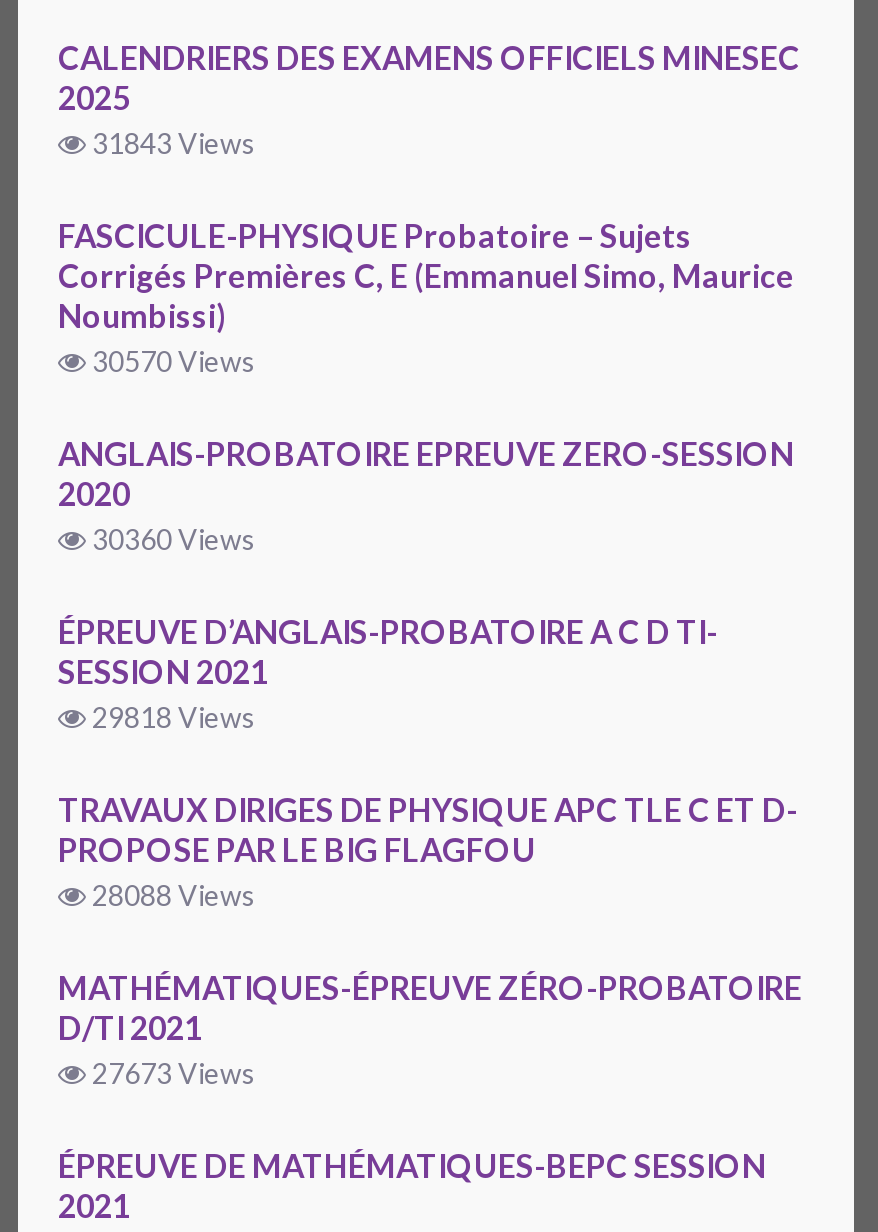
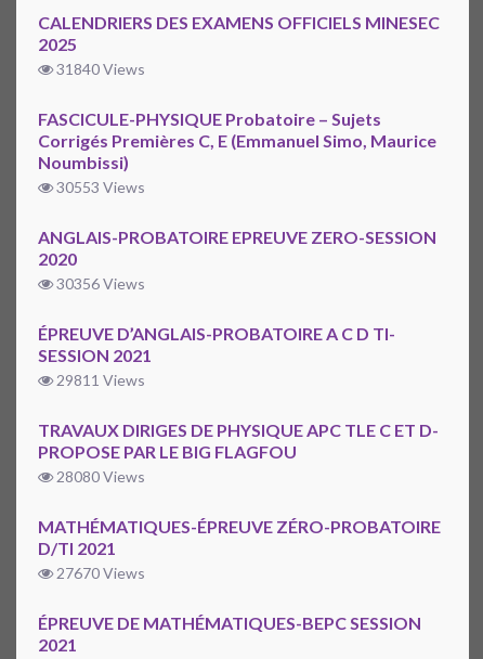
[86,127,256,161] 31843 Views -> [53,60,145,78] 31840 Views
[86,345,256,379] 30570 Views -> [53,178,145,197] 30553 Views
[86,523,256,557] 30360 Views -> [53,275,145,293] 30356 Views
[86,701,256,735] 29818 Views -> [53,371,145,390] 29811 Views
[86,879,256,913] 28088 Views -> [53,468,145,486] 28080 Views
[86,1057,256,1091] 27673 Views -> [53,564,145,582] 27670 Views

